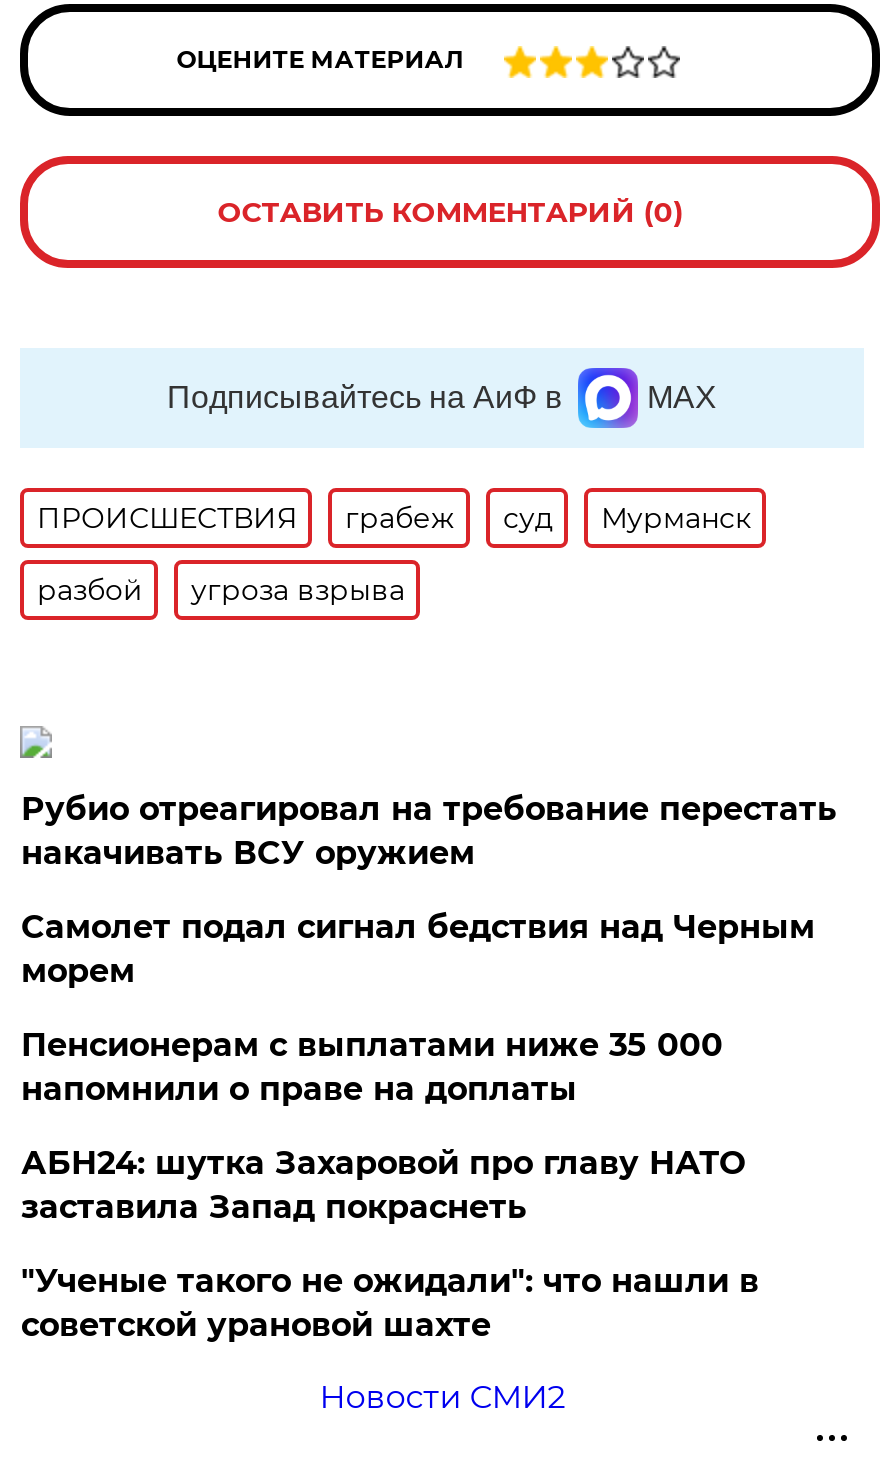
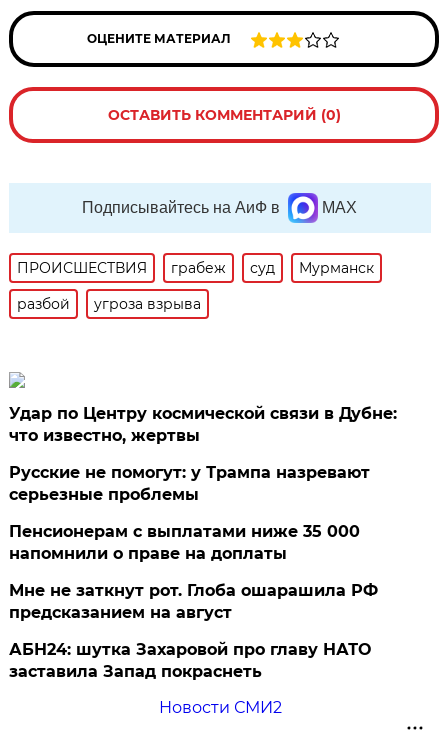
[21,790,837,872] Рубио отреагировал на требование перестать | накачивать ВСУ оружием -> [9,404,397,445] Удар по Центру космической связи в Дубне: | что известно, жертвы
[21,908,815,990] Самолет подал сигнал бедствия над Черным | морем -> [9,463,370,504] Русские не помогут: у Трампа назревают | серьезные проблемы
none -> [9,581,378,622] Мне не заткнут рот. Глоба ошарашила РФ | предсказанием на август
moved [21,1144,745,1226] -> [9,640,371,681]: АБН24: шутка Захаровой про главу НАТО | заставила Запад покраснеть
[21,1262,759,1344] "Ученые такого не ожидали": что нашли в | советской урановой шахте -> none

